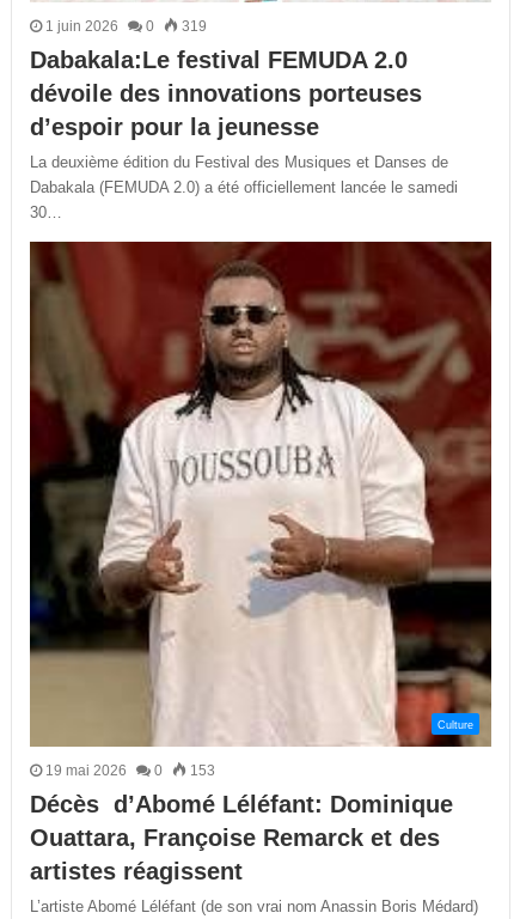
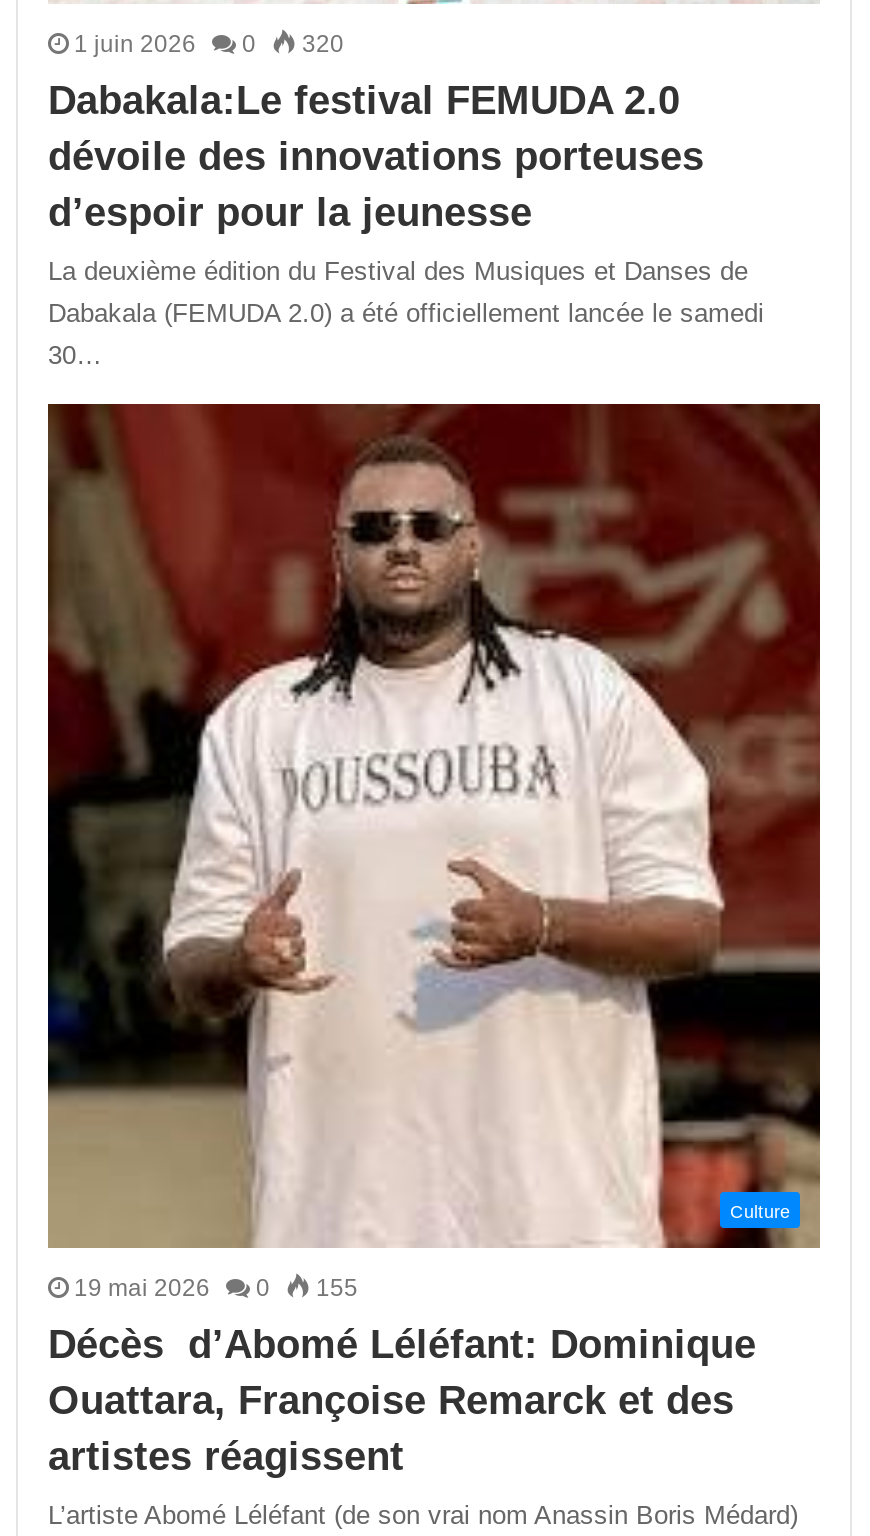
[45,17,207,34] 1 juin 2026 0 319 -> [74,29,344,57] 1 juin 2026 0 320
[45,762,215,779] 19 mai 2026 0 153 -> [74,1274,358,1302] 19 mai 2026 0 155

